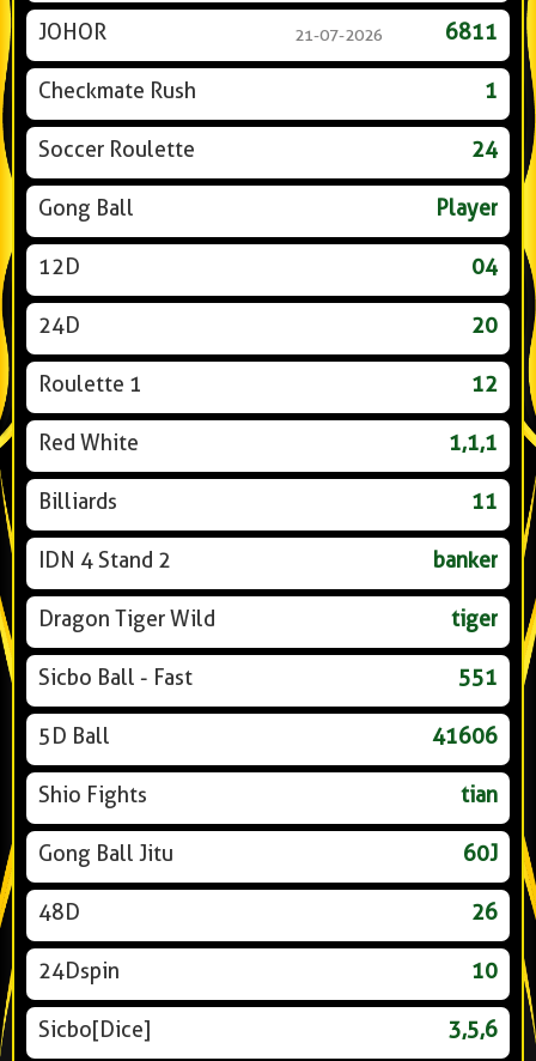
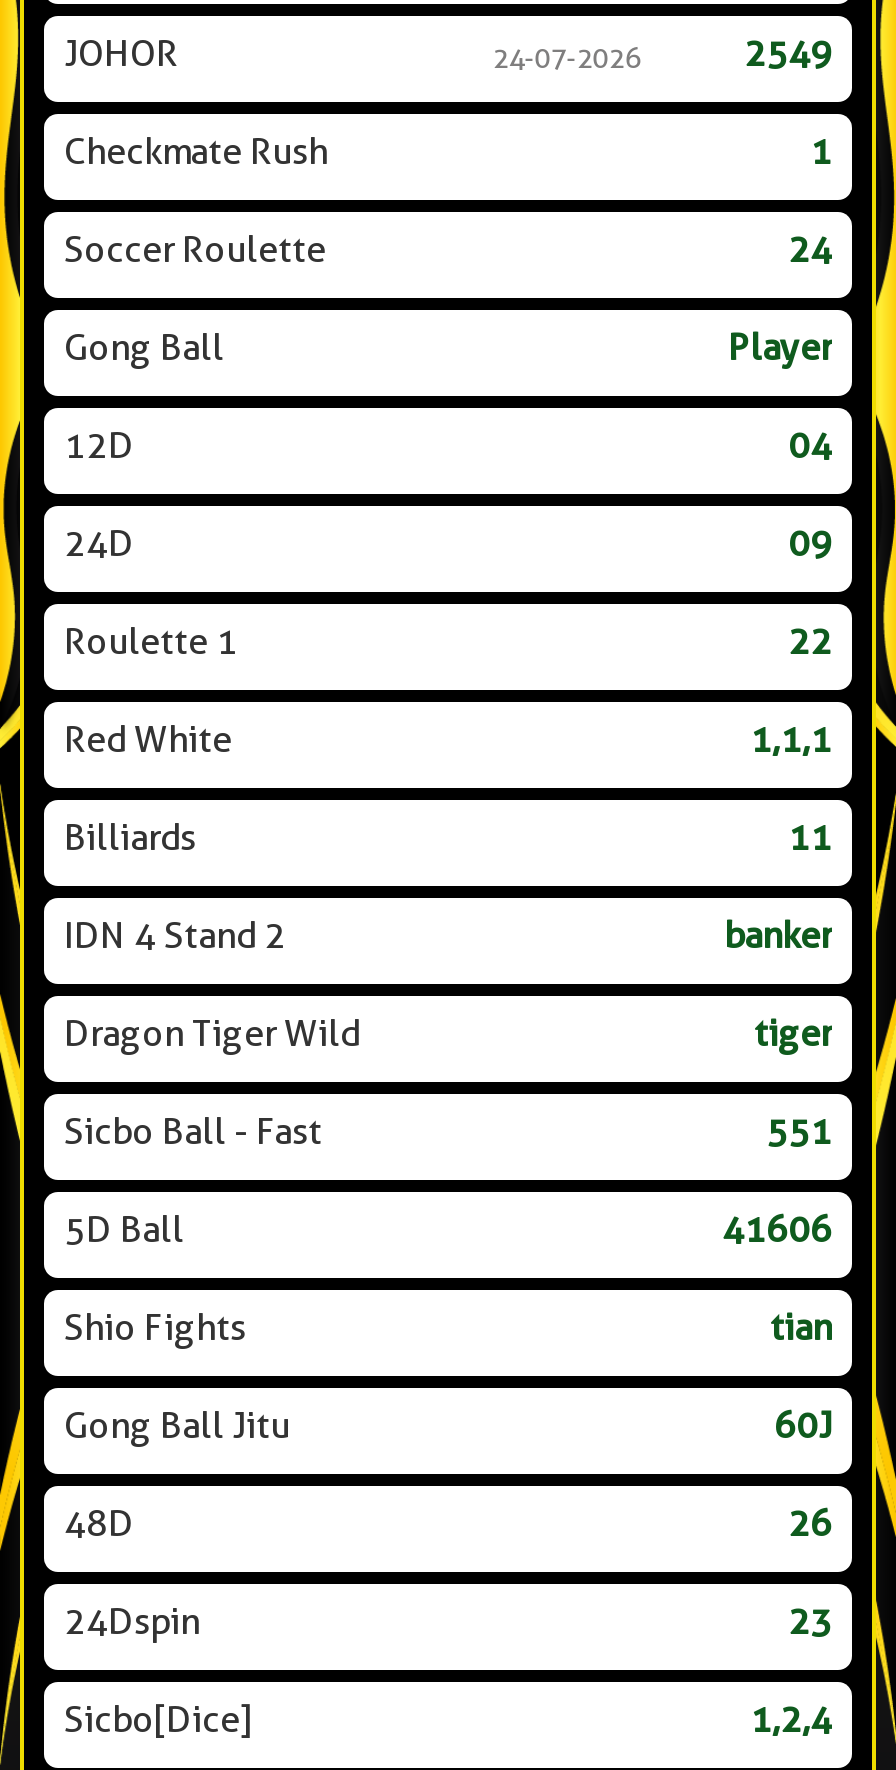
[295,25,383,44] 21-07-2026 -> [492,42,640,74] 24-07-2026
[445,19,498,44] 6811 -> [744,32,832,74] 2549
[471,313,498,338] 20 -> [788,522,832,564] 09
[471,371,498,396] 12 -> [788,620,832,662] 22
[471,958,498,983] 10 -> [788,1600,832,1642] 23
[449,1017,498,1042] 3,5,6 -> [750,1698,832,1740] 1,2,4

